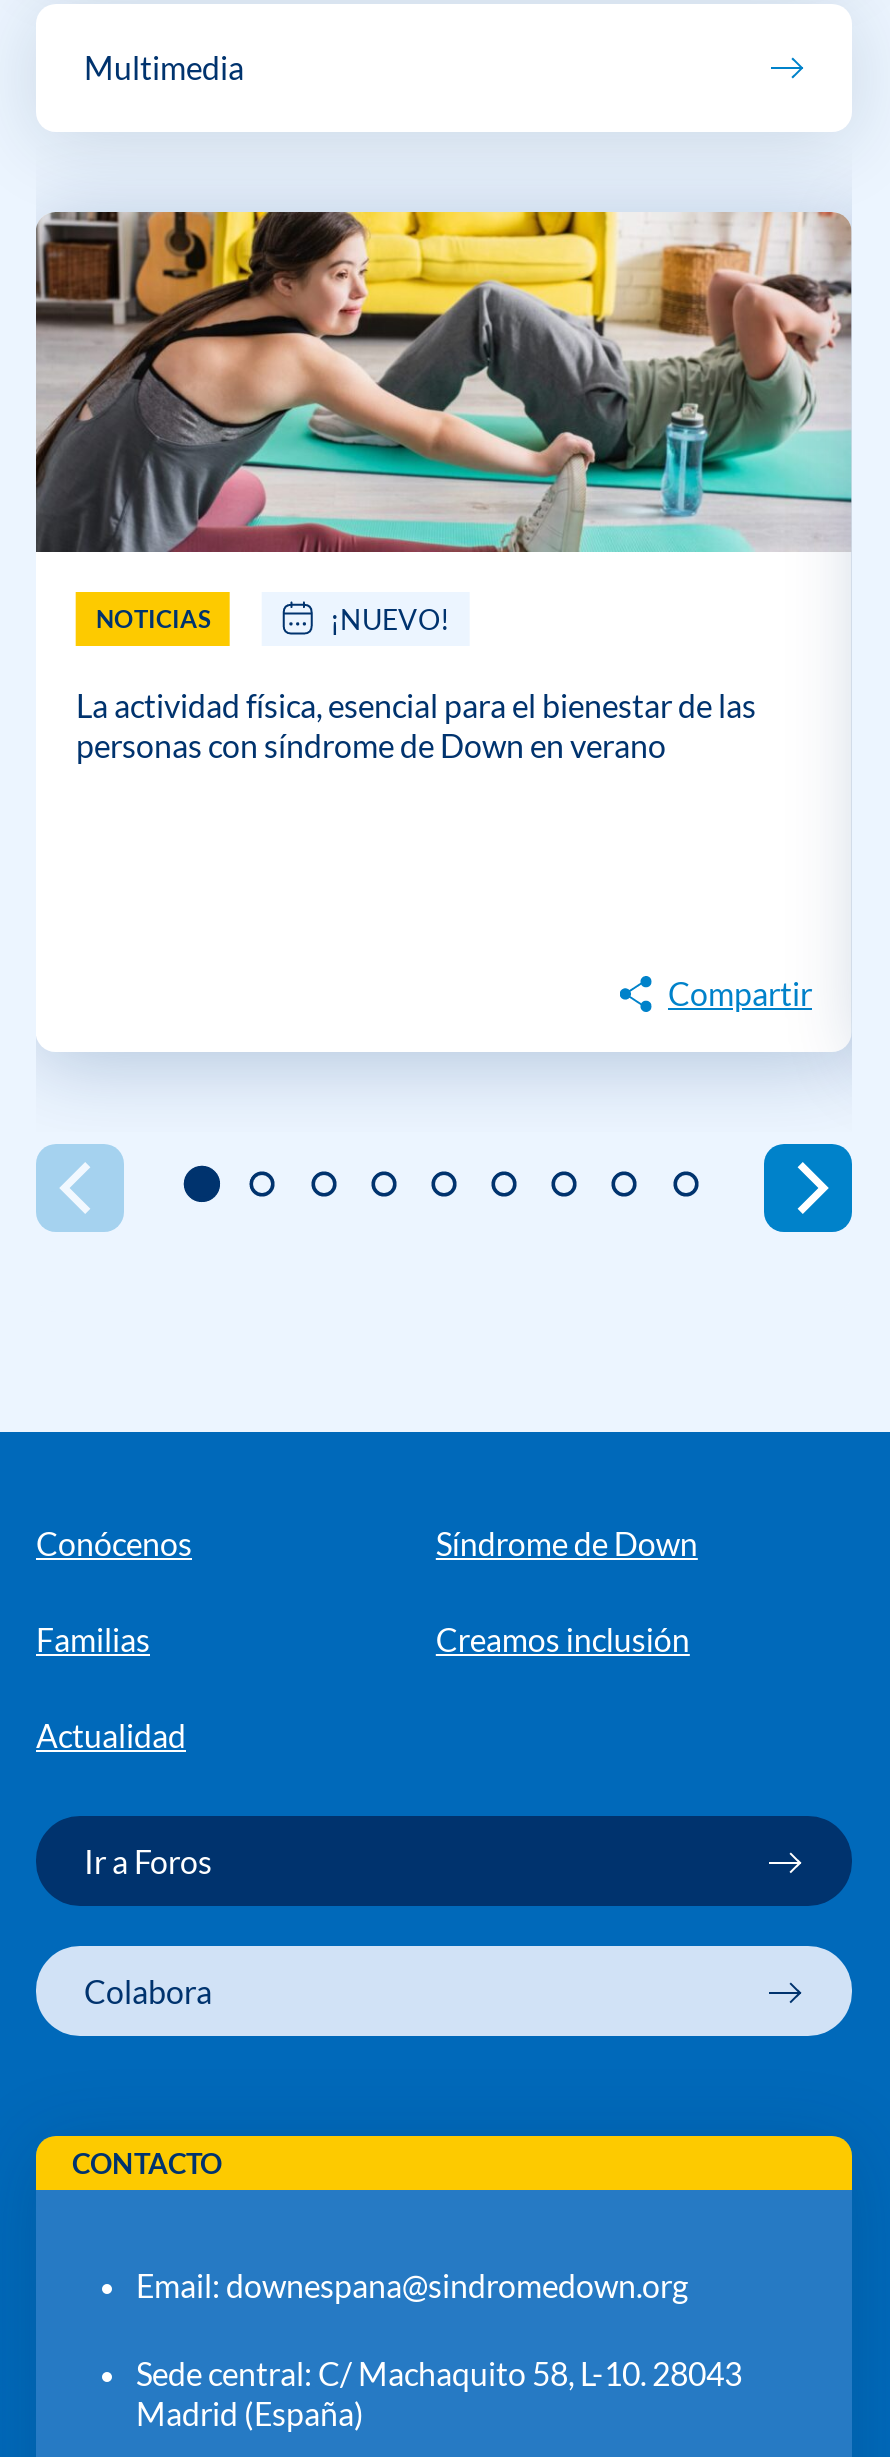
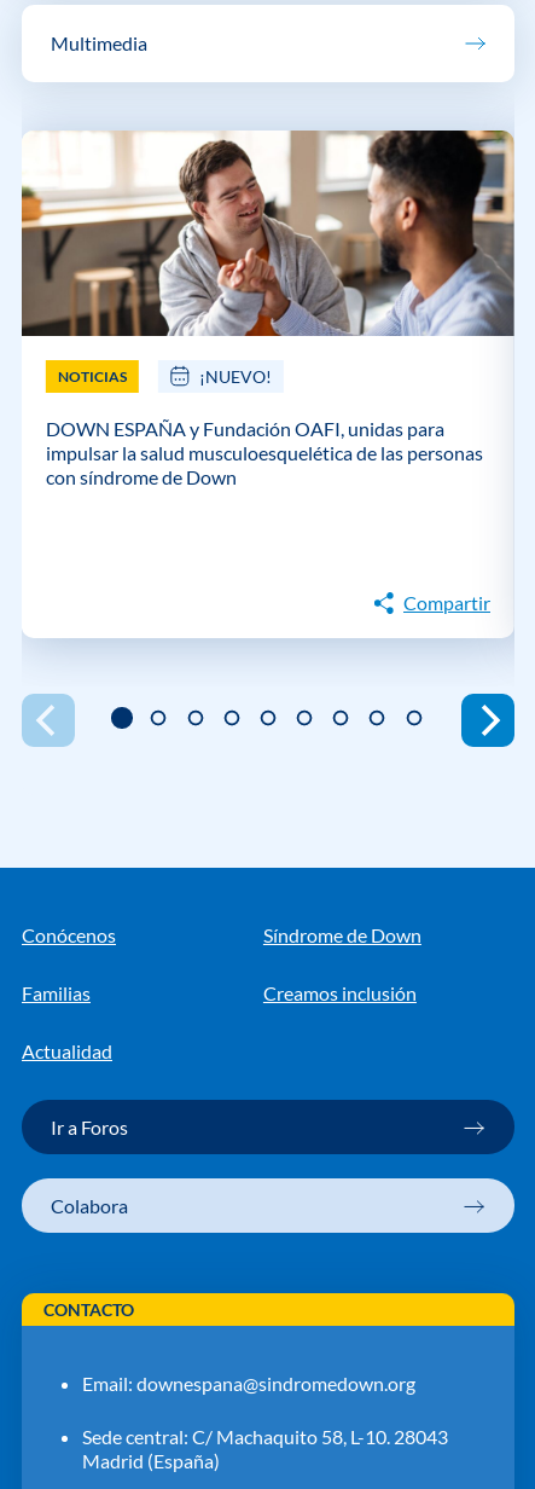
[34,210,854,554] [image] -> [21,129,514,336] [image]
[76,686,756,764] La actividad física, esencial para el bienestar de las | personas con síndrome de Down en verano -> [46,417,483,488] DOWN ESPAÑA y Fundación OAFI, unidas para | impulsar la salud musculoesquelética de las personas | con síndrome de Down

